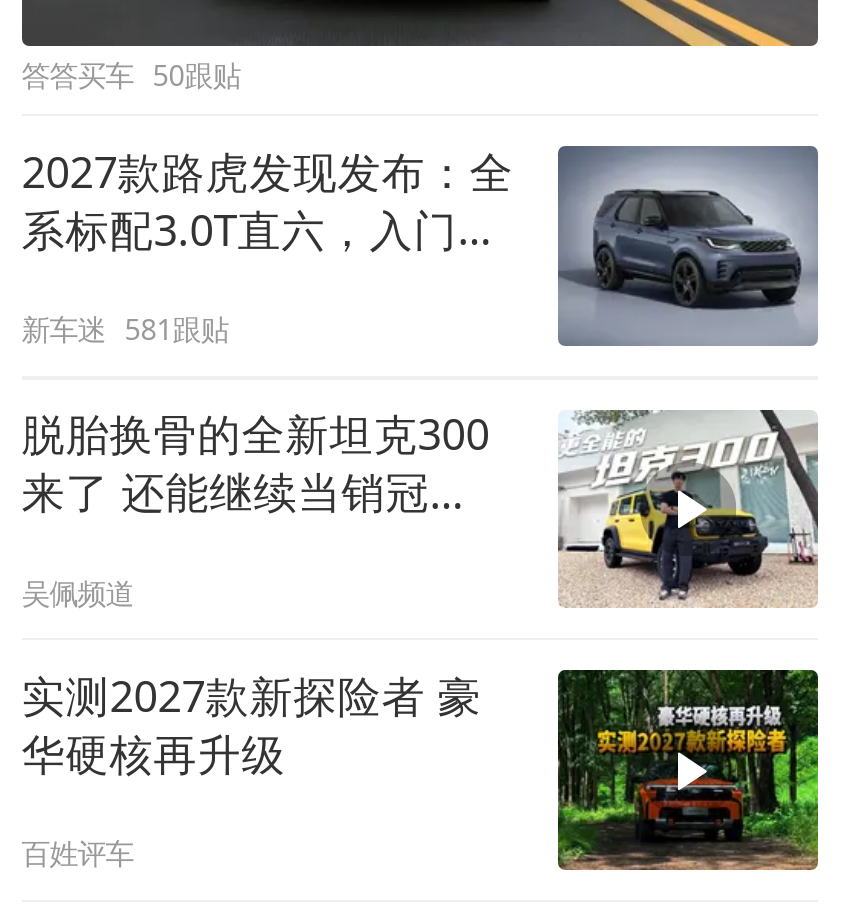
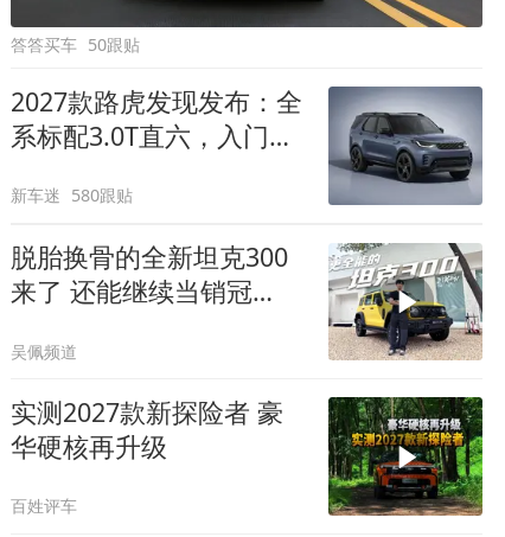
[21,311,229,349] 新车迷 581跟贴 -> [10,184,133,207] 新车迷 580跟贴

